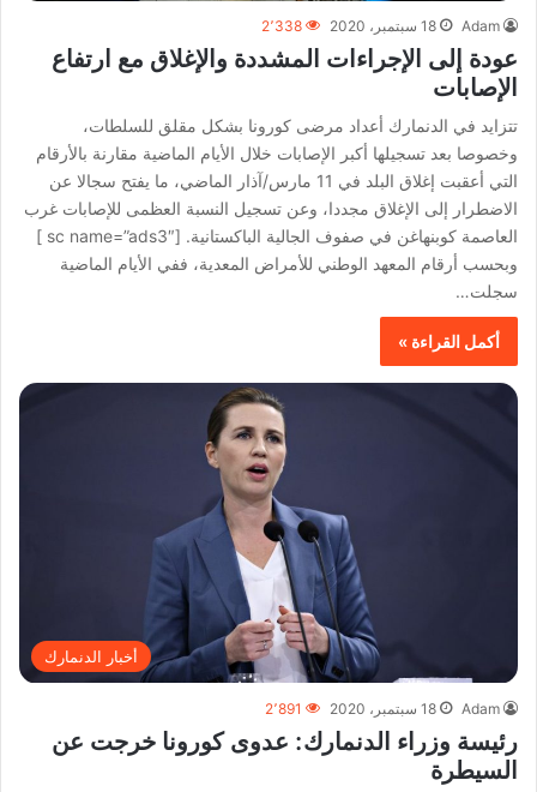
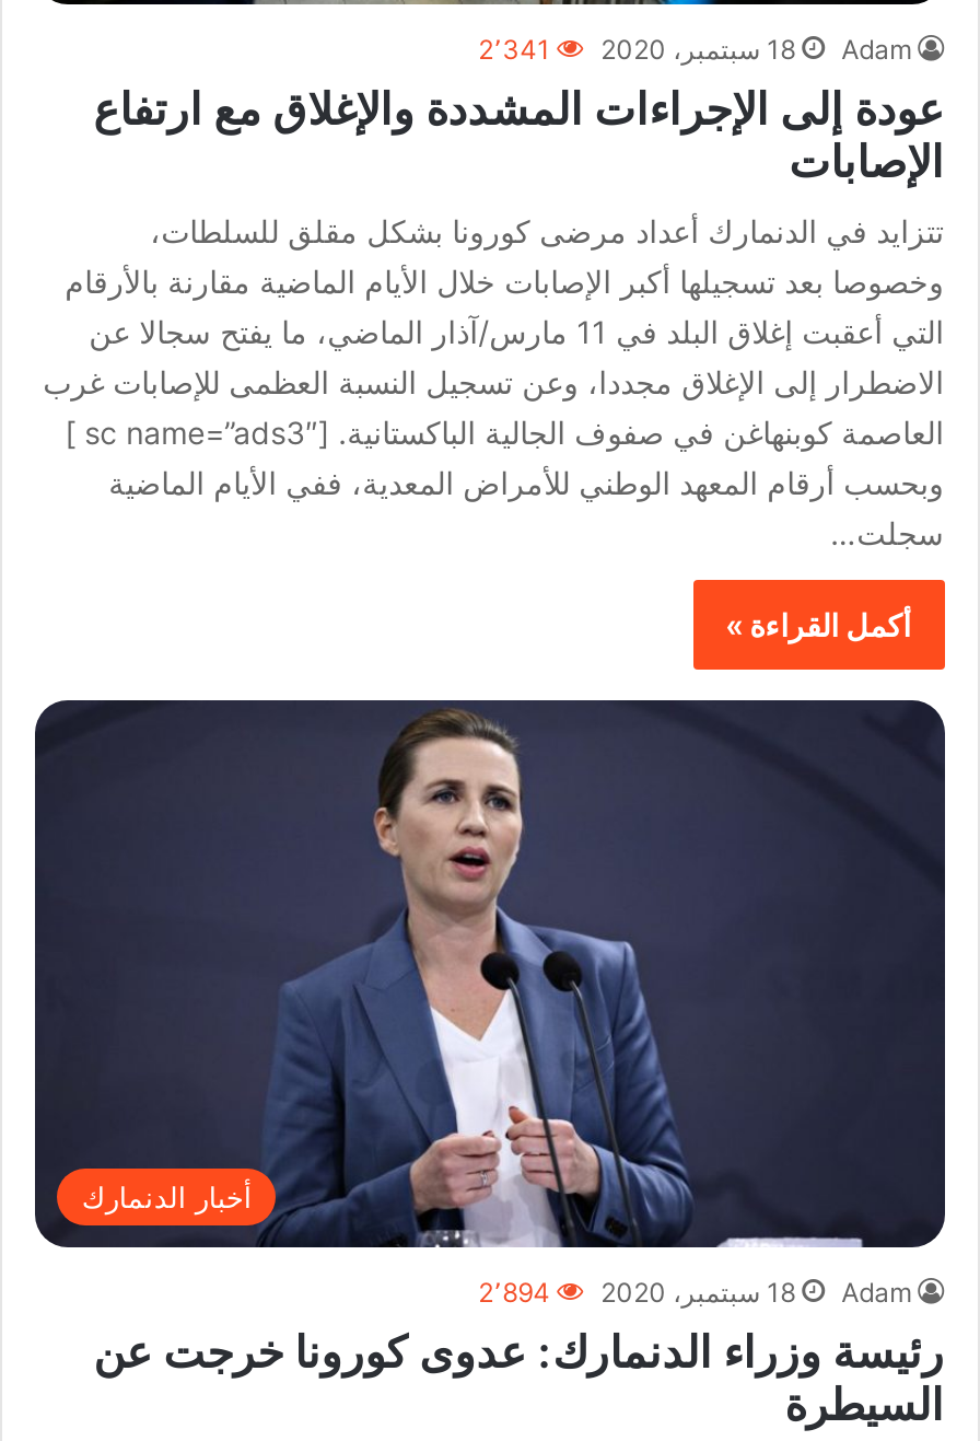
[261,17,302,35] 2٬338 -> [478,32,551,65] 2٬341
[265,699,302,717] 2٬891 -> [478,1275,551,1308] 2٬894

